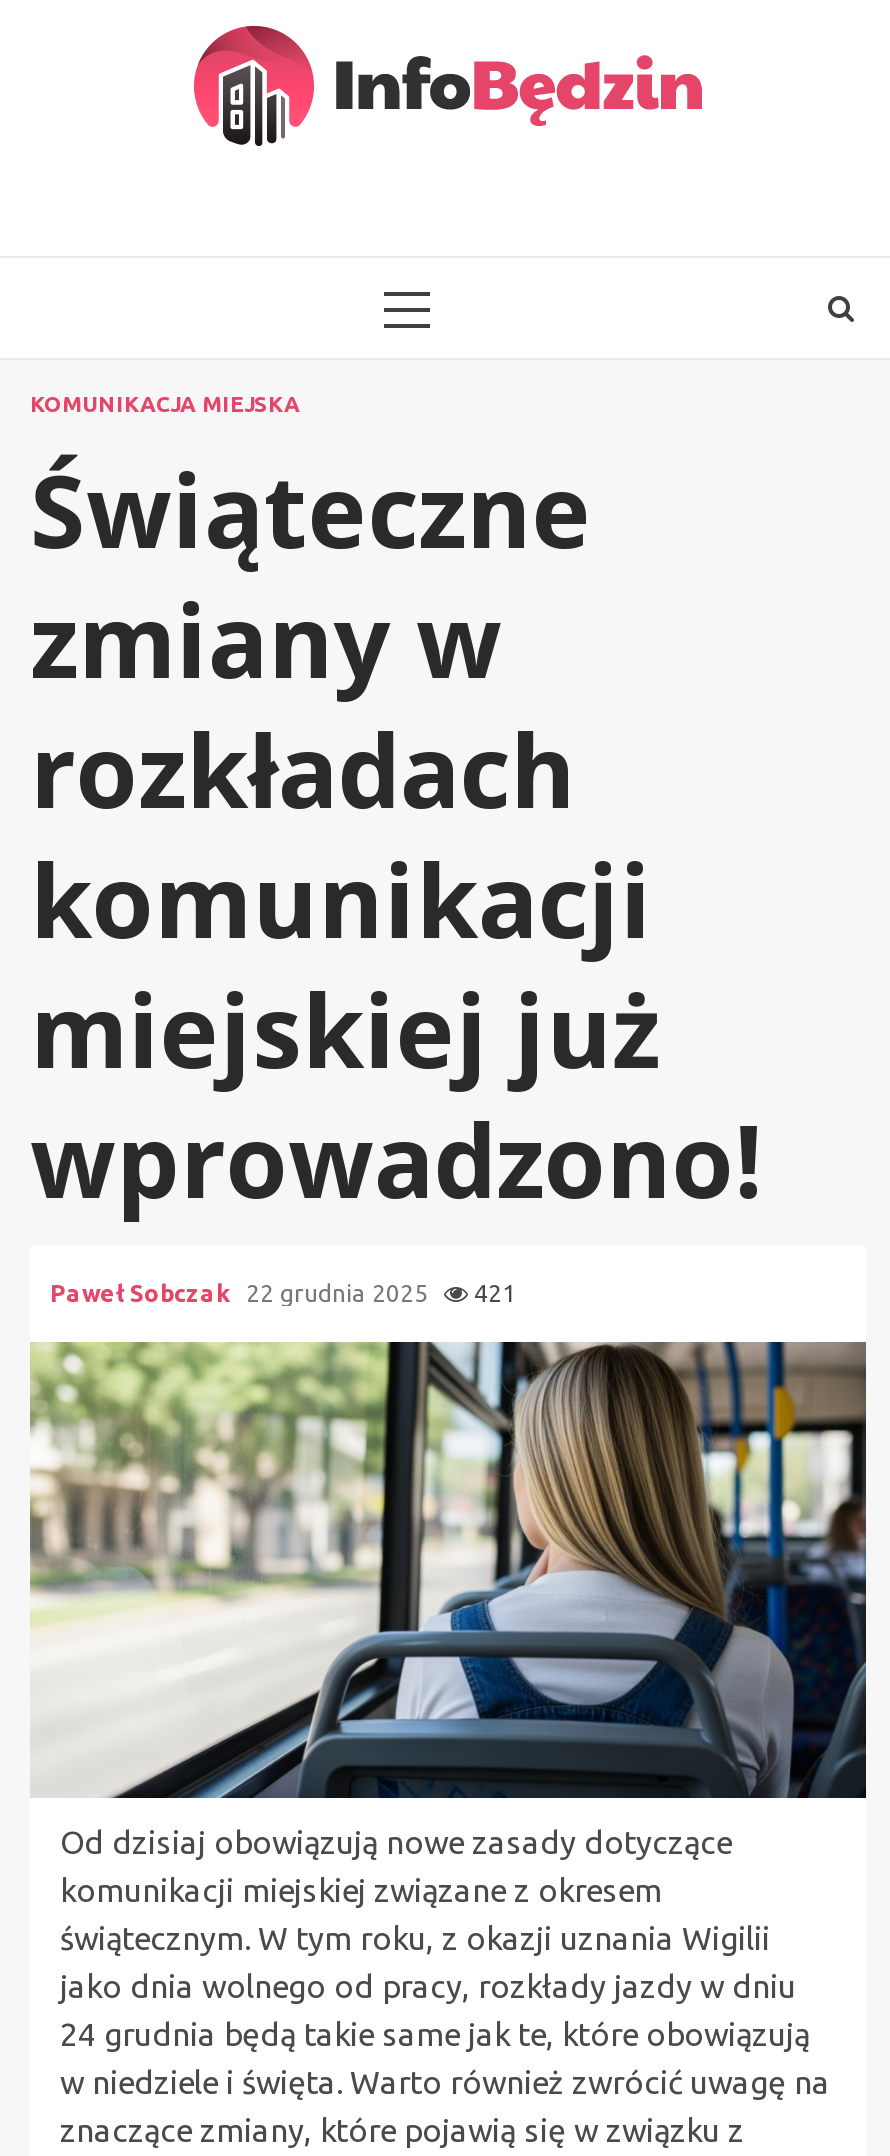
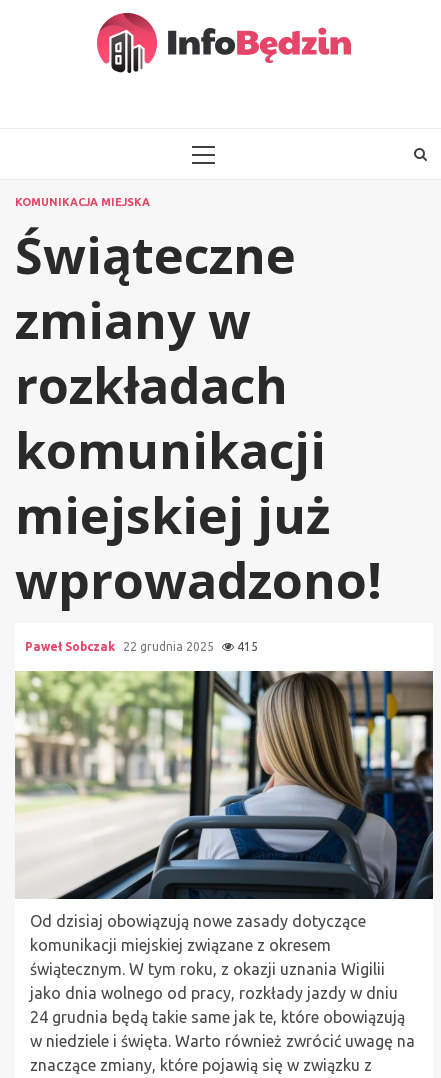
[50,1280,516,1306] Paweł Sobczak 22 grudnia 2025 421 -> [25,640,258,653] Paweł Sobczak 22 grudnia 2025 415

